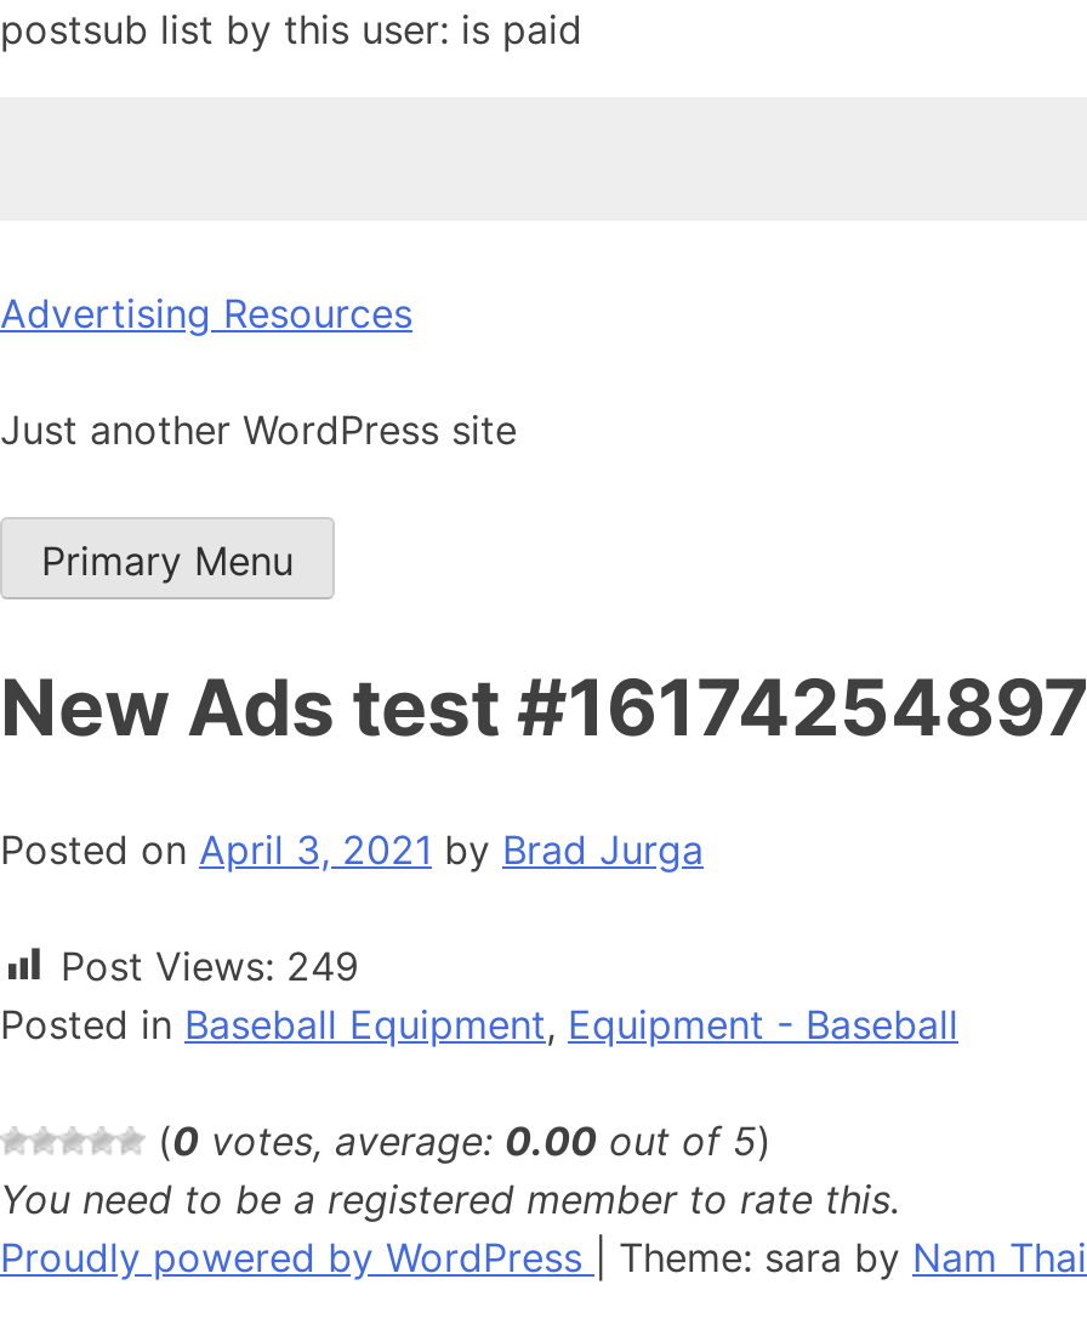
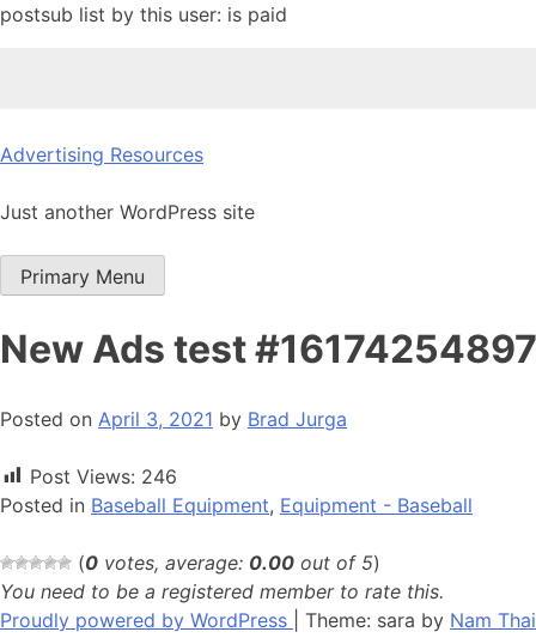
[61,941,359,989] Post Views: 249 -> [30,464,177,488] Post Views: 246

